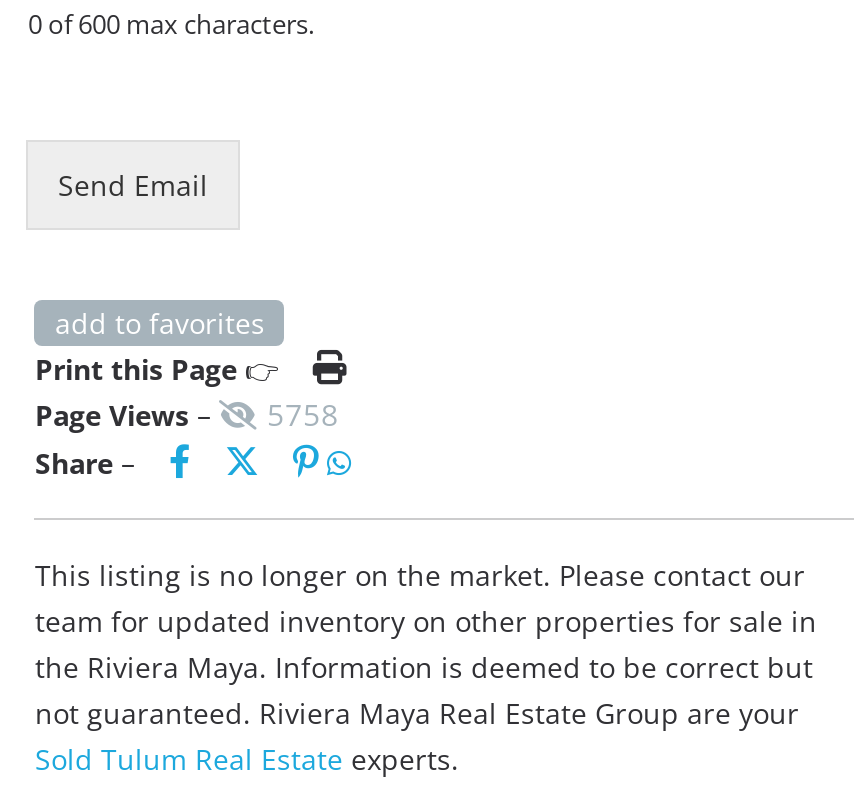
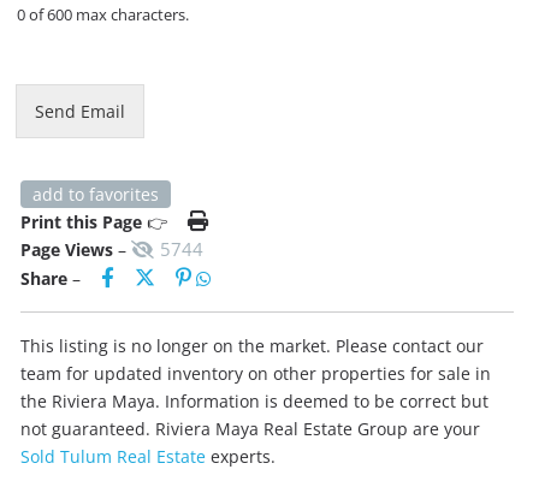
[35,394,339,434] Page Views – 5758 -> [21,237,204,261] Page Views – 5744

